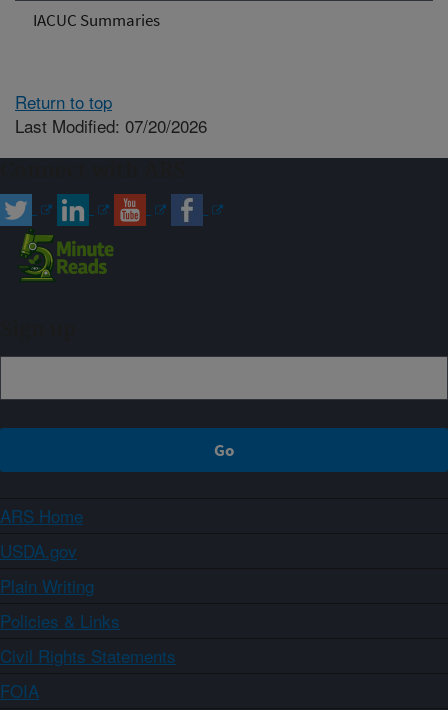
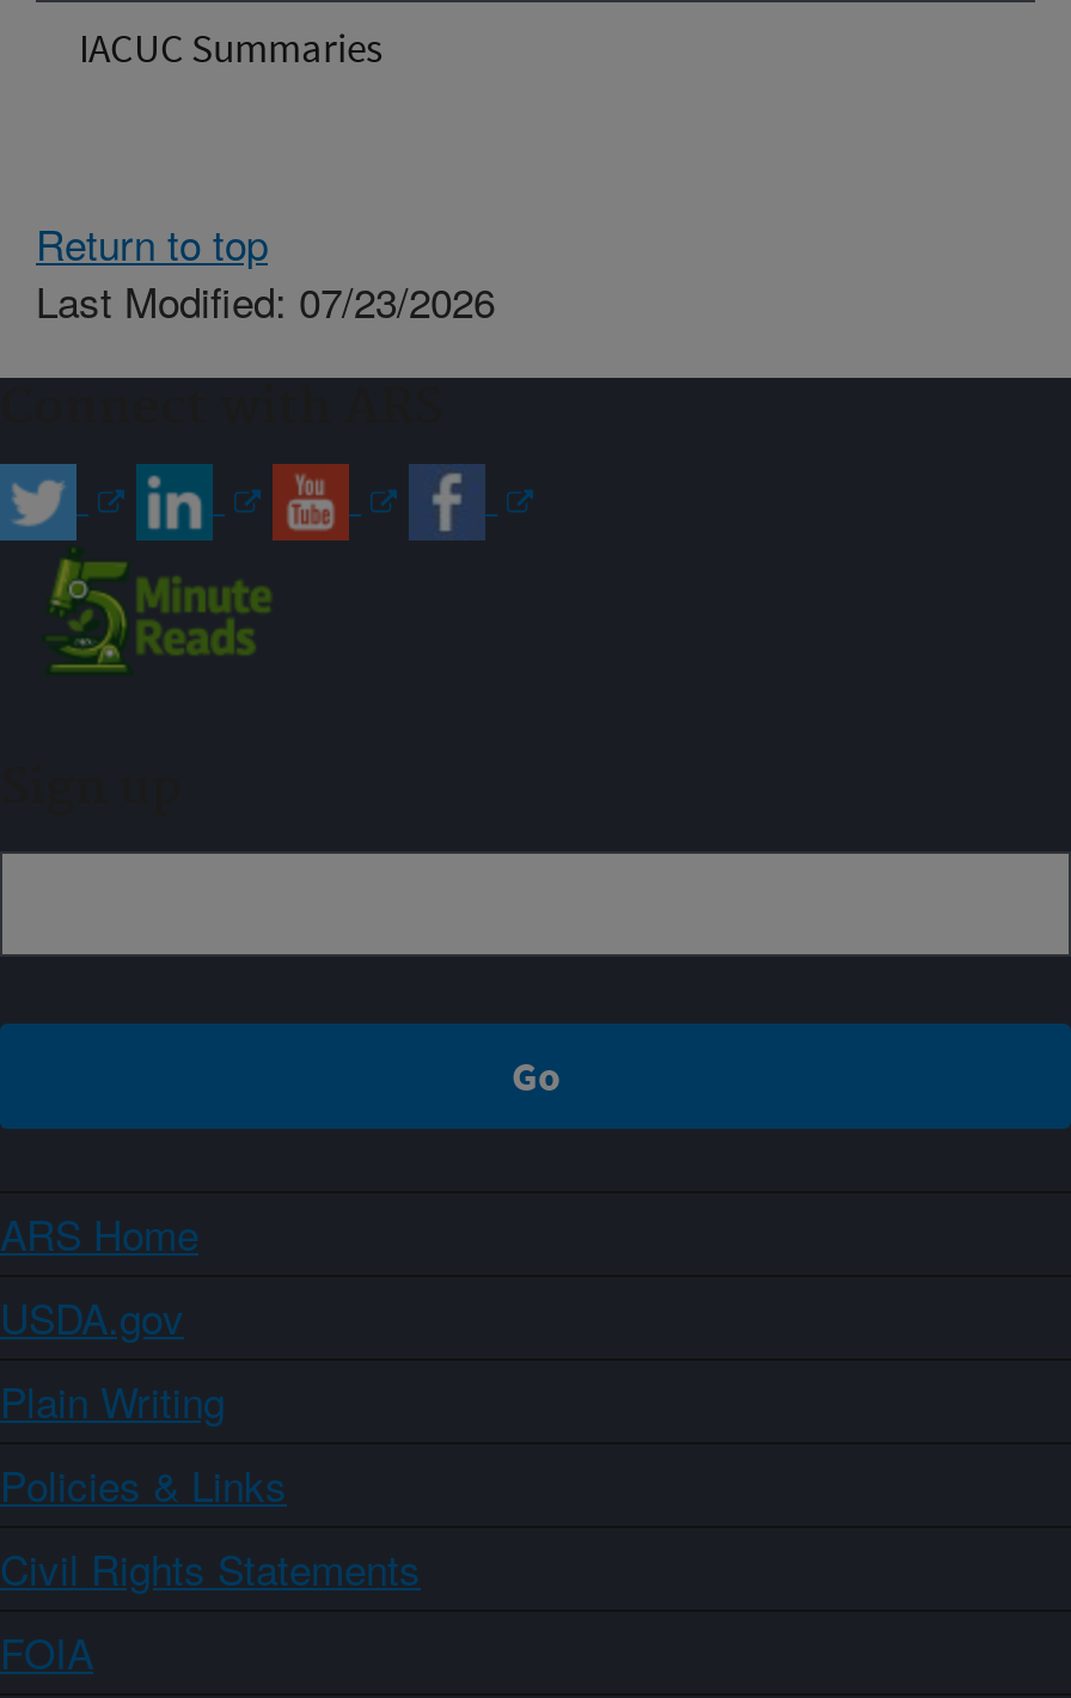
[15,112,207,137] Last Modified: 07/20/2026 -> [36,269,495,329] Last Modified: 07/23/2026

